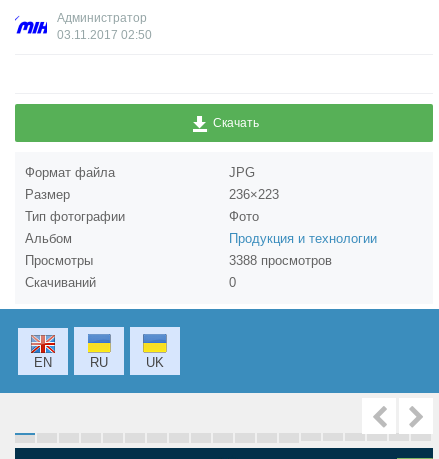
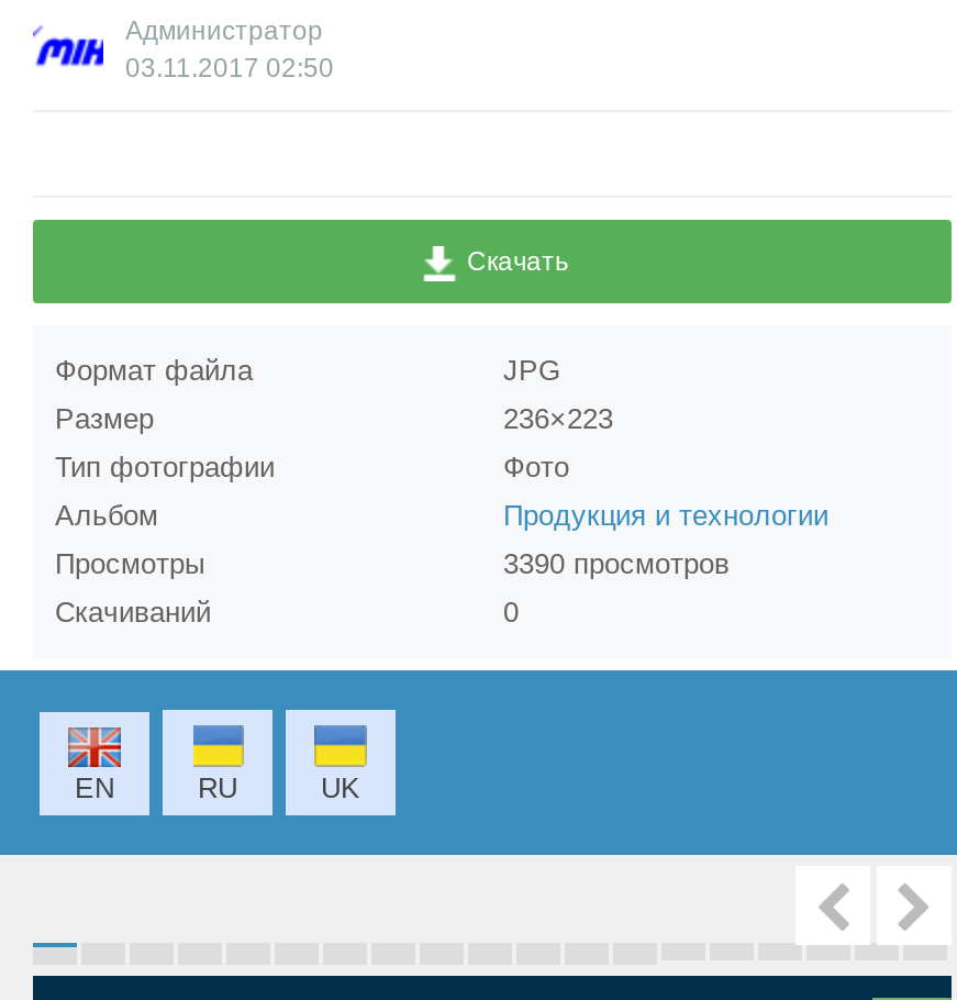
[229,253,332,268] 3388 просмотров -> [503,548,730,581] 3390 просмотров

